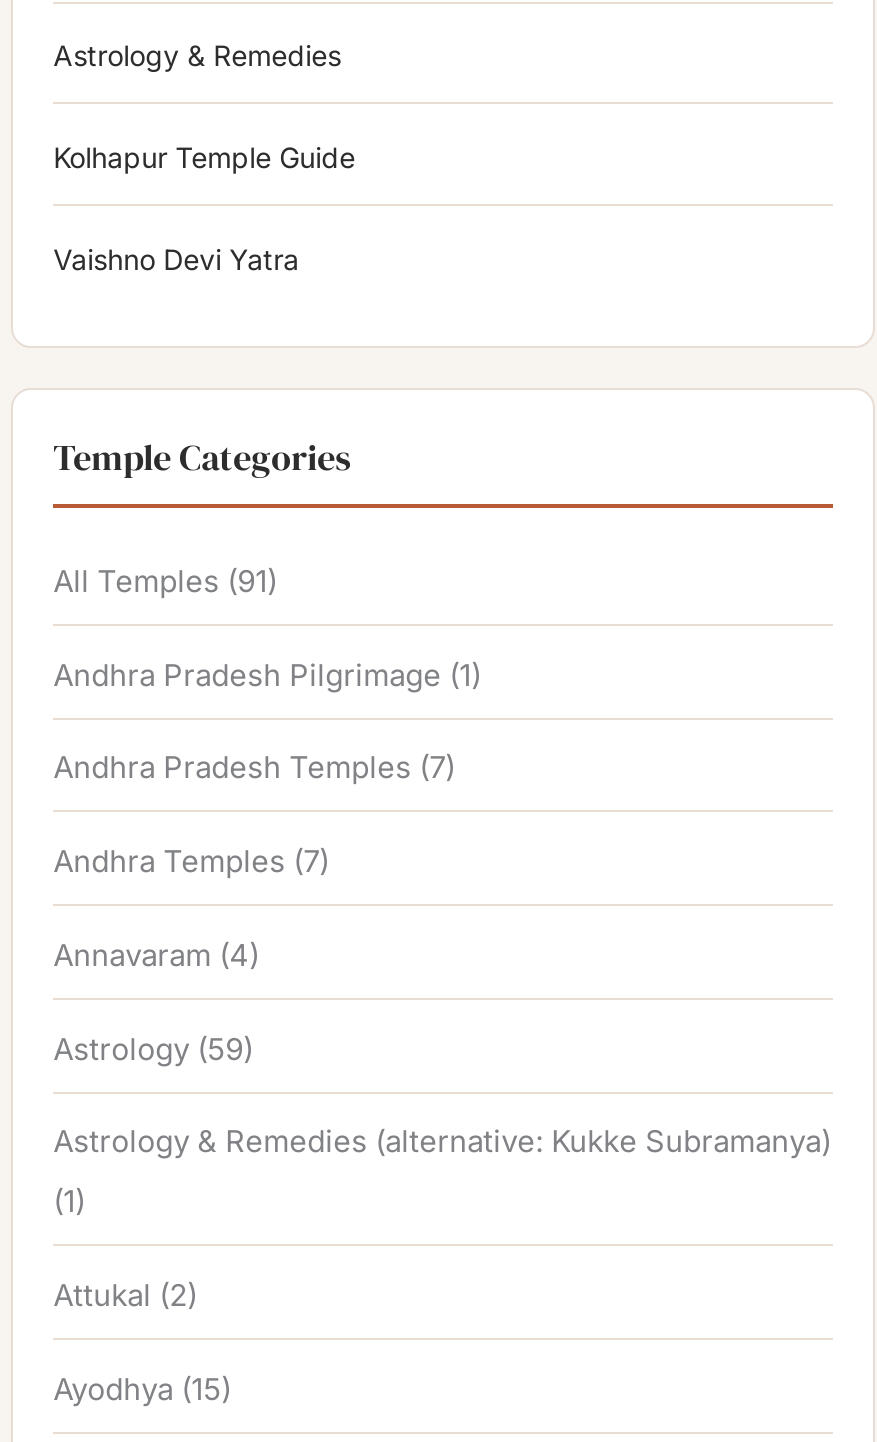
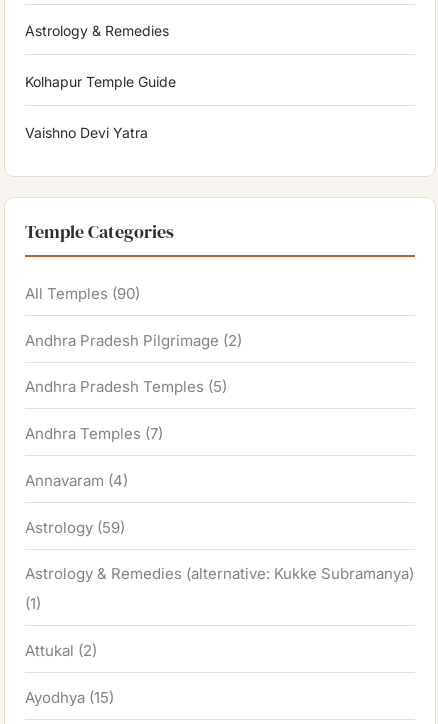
[53,562,277,600] All Temples (91) -> [25,284,140,303] All Temples (90)
[53,655,481,693] Andhra Pradesh Pilgrimage (1) -> [25,331,242,350] Andhra Pradesh Pilgrimage (2)
[53,749,455,787] Andhra Pradesh Temples (7) -> [25,377,227,396] Andhra Pradesh Temples (5)

